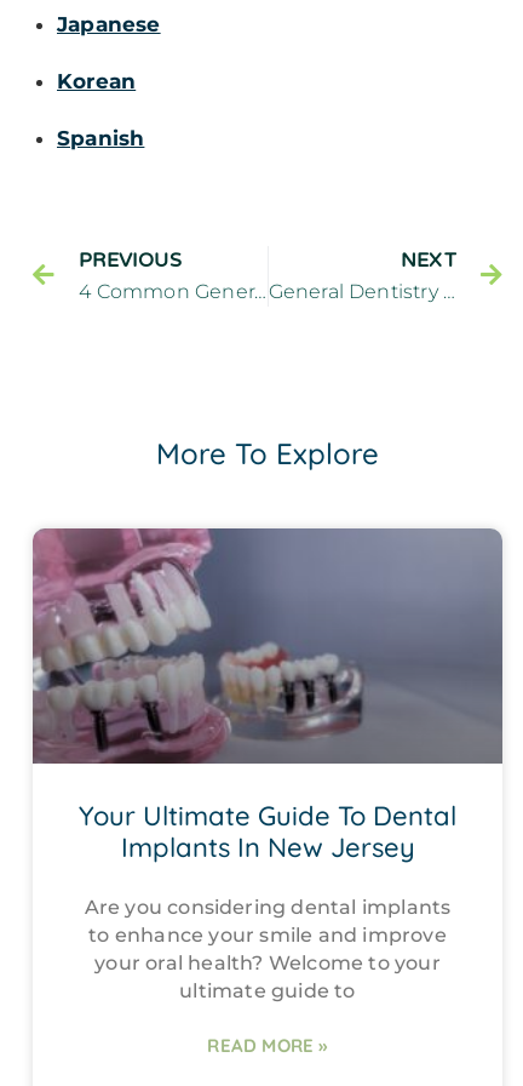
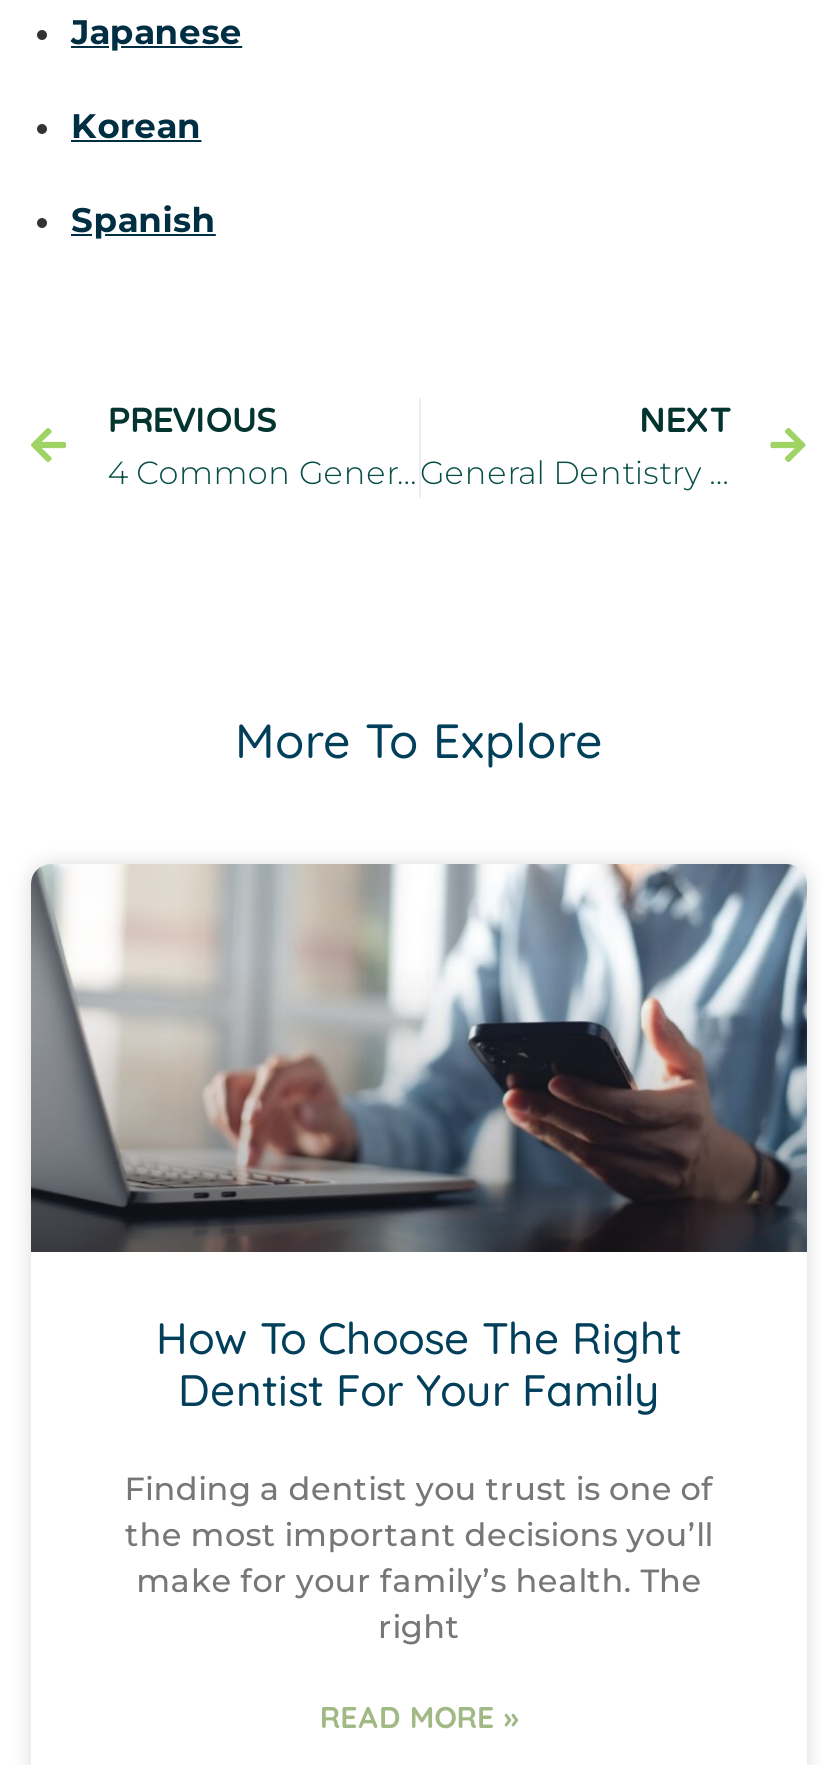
[33,527,504,864] [image] | Your Ultimate Guide To Dental | Implants In New Jersey -> [31,864,807,1417] [image] | How To Choose The Right | Dentist For Your Family
[84,895,451,1002] Are you considering dental implants | to enhance your smile and improve | your oral health? Welcome to your | ultimate guide to -> [125,1469,713,1645] Finding a dentist you trust is one of | the most important decisions you’ll | make for your family’s health. The | right

